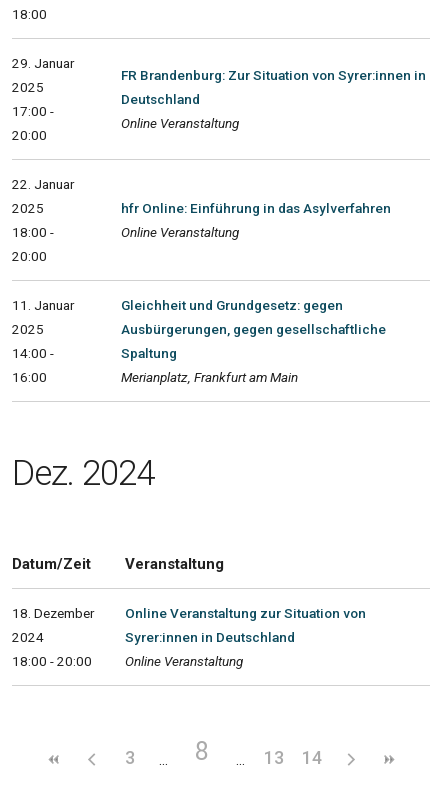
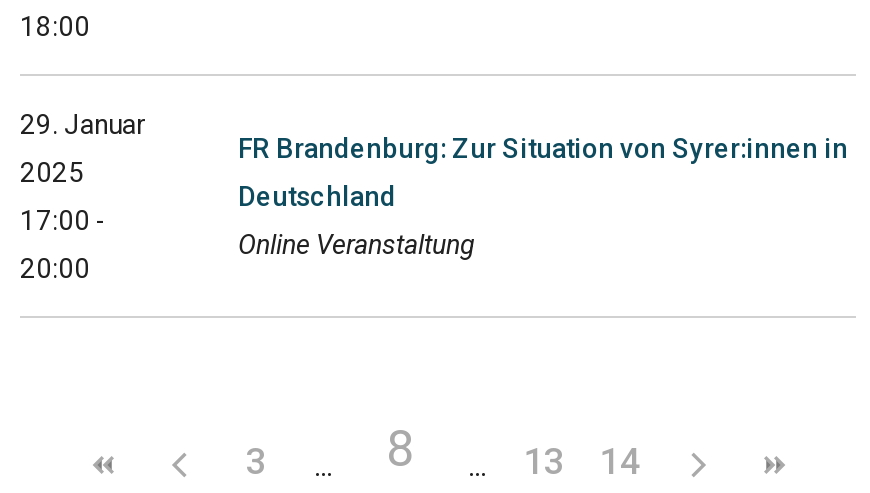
[12,176,74,264] 22. Januar | 2025 | 18:00 - | 20:00 -> none
[121,200,391,240] hfr Online: Einführung in das Asylverfahren | Online Veranstaltung -> none
[12,297,74,385] 11. Januar | 2025 | 14:00 - | 16:00 -> none
[12,297,386,669] Gleichheit und Grundgesetz: gegen | Ausbürgerungen, gegen gesellschaftliche | Spaltung | Merianplatz, Frankfurt am Main | Dez. 2024 | Datum/Zeit | Veranstaltung | 18. Dezember | 2024 | 18:00 - 20:00 -> none
[125,605,366,669] Online Veranstaltung zur Situation von | Syrer:innen in Deutschland | Online Veranstaltung -> none

